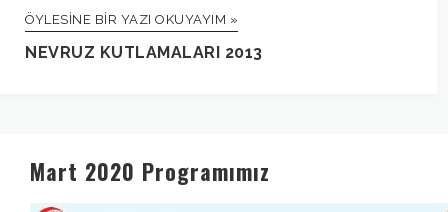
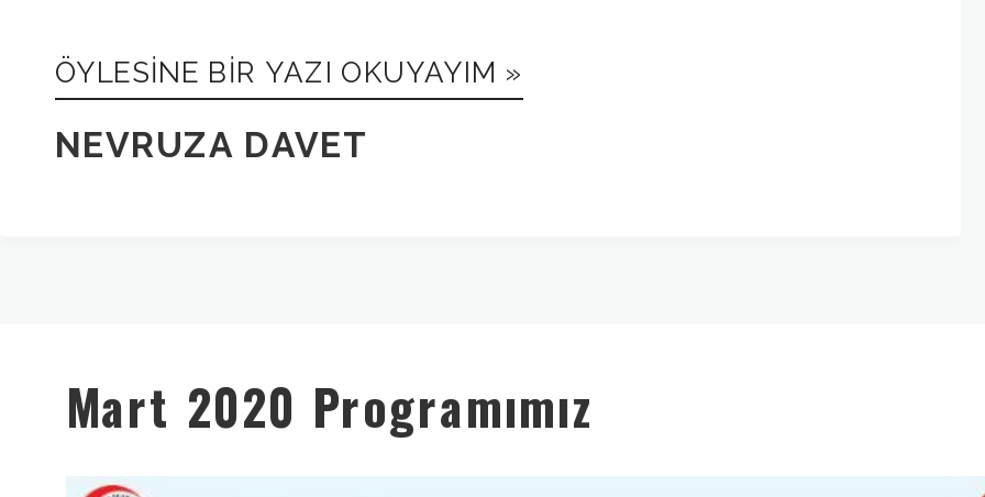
[25,43,262,62] NEVRUZ KUTLAMALARI 2013 -> [55,125,368,167] NEVRUZA DAVET

